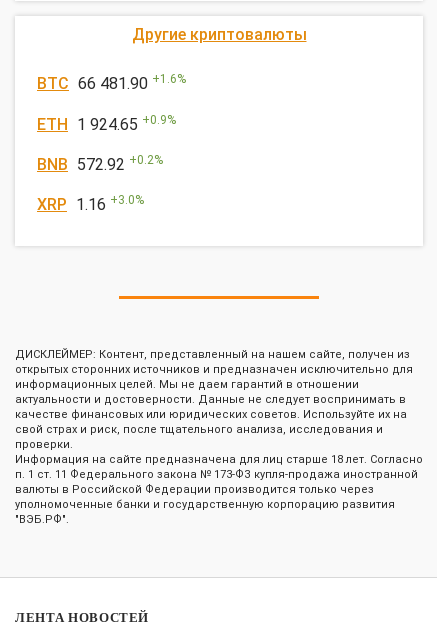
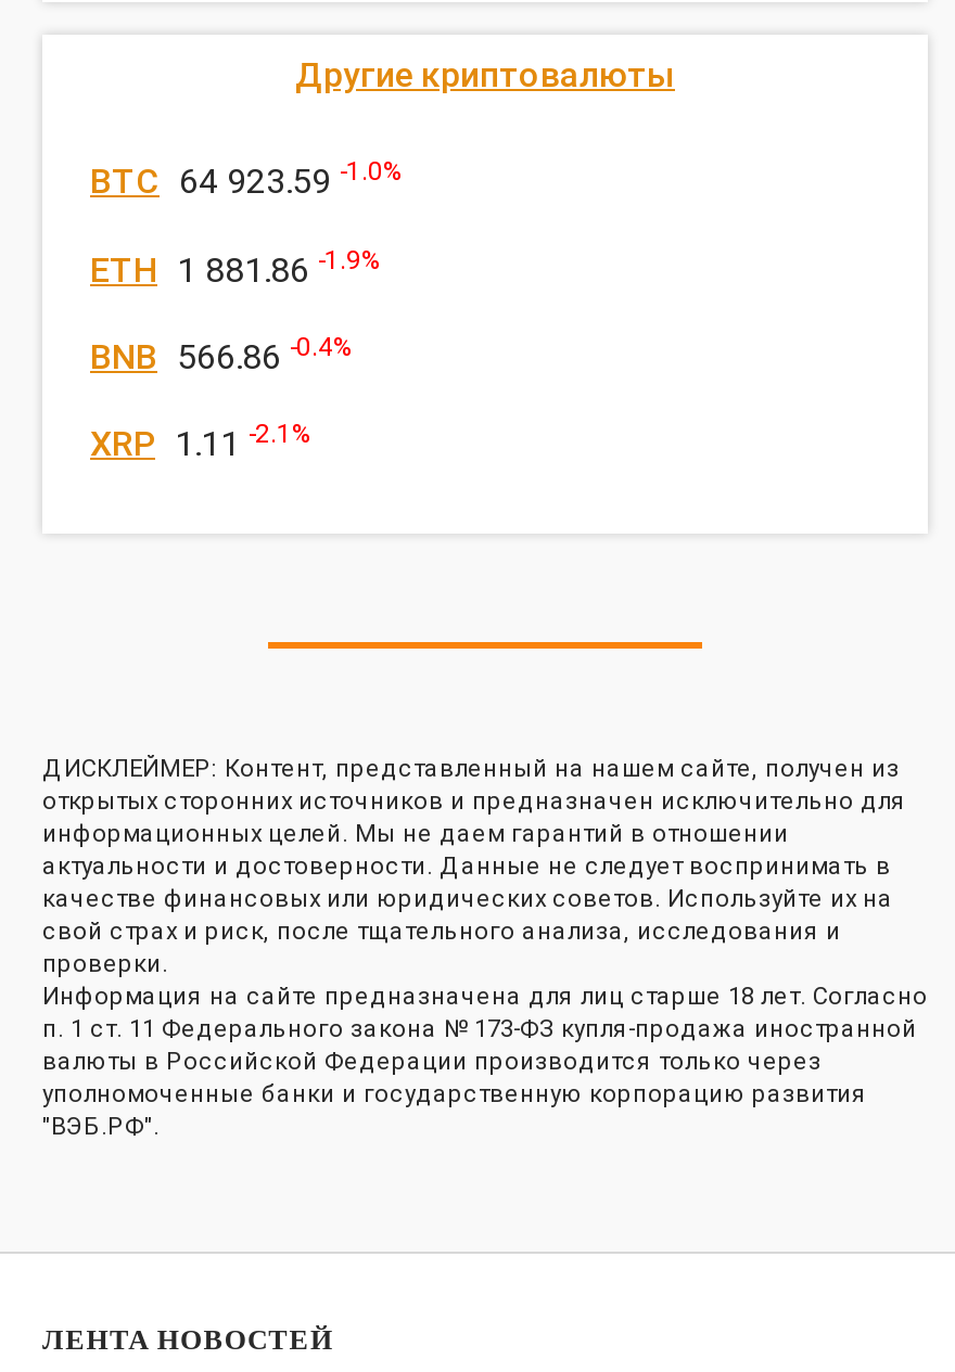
[37,72,186,93] BTC 66 481.90 + 1.6% -> [90,157,403,202] BTC 64 923.59 -1.0%
[37,113,176,134] ETH 1 924.65 +0.9% -> [90,244,381,290] ETH 1 881.86 -1.9%
[37,153,163,174] BNB 572.92 +0.2% -> [90,332,353,377] BNB 566.86 -0.4%
[37,193,144,214] XRP 1.16 +3.0% -> [90,419,311,465] XRP 1.11 -2.1%

